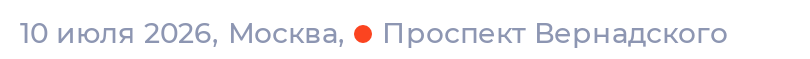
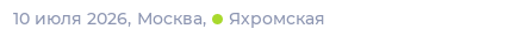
[382,14,728,50] Проспект Вернадского -> [229,8,325,29] Яхромская

